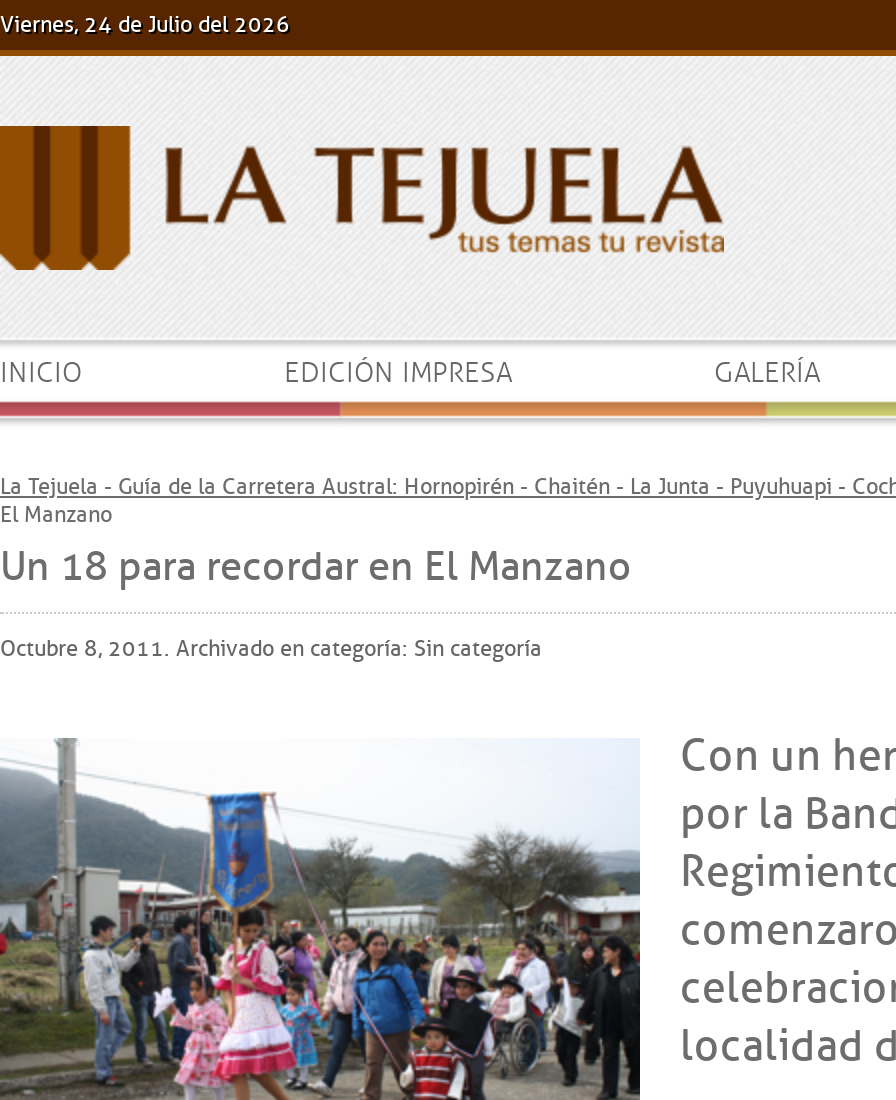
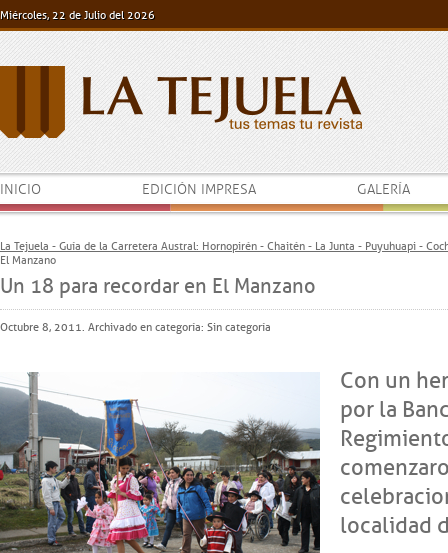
[0,10,290,38] Viernes, 24 de Julio del 2026 -> [0,8,155,22] Miércoles, 22 de Julio del 2026

